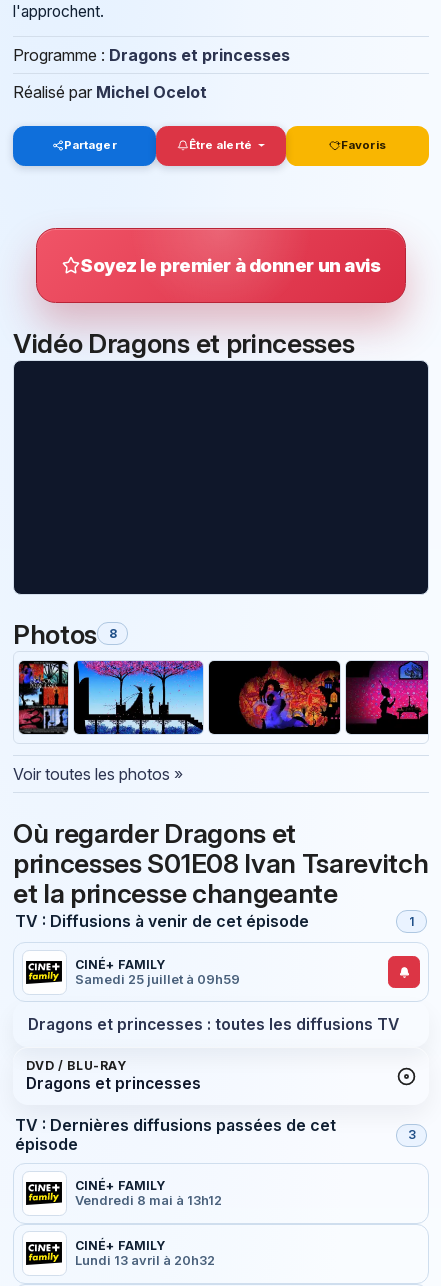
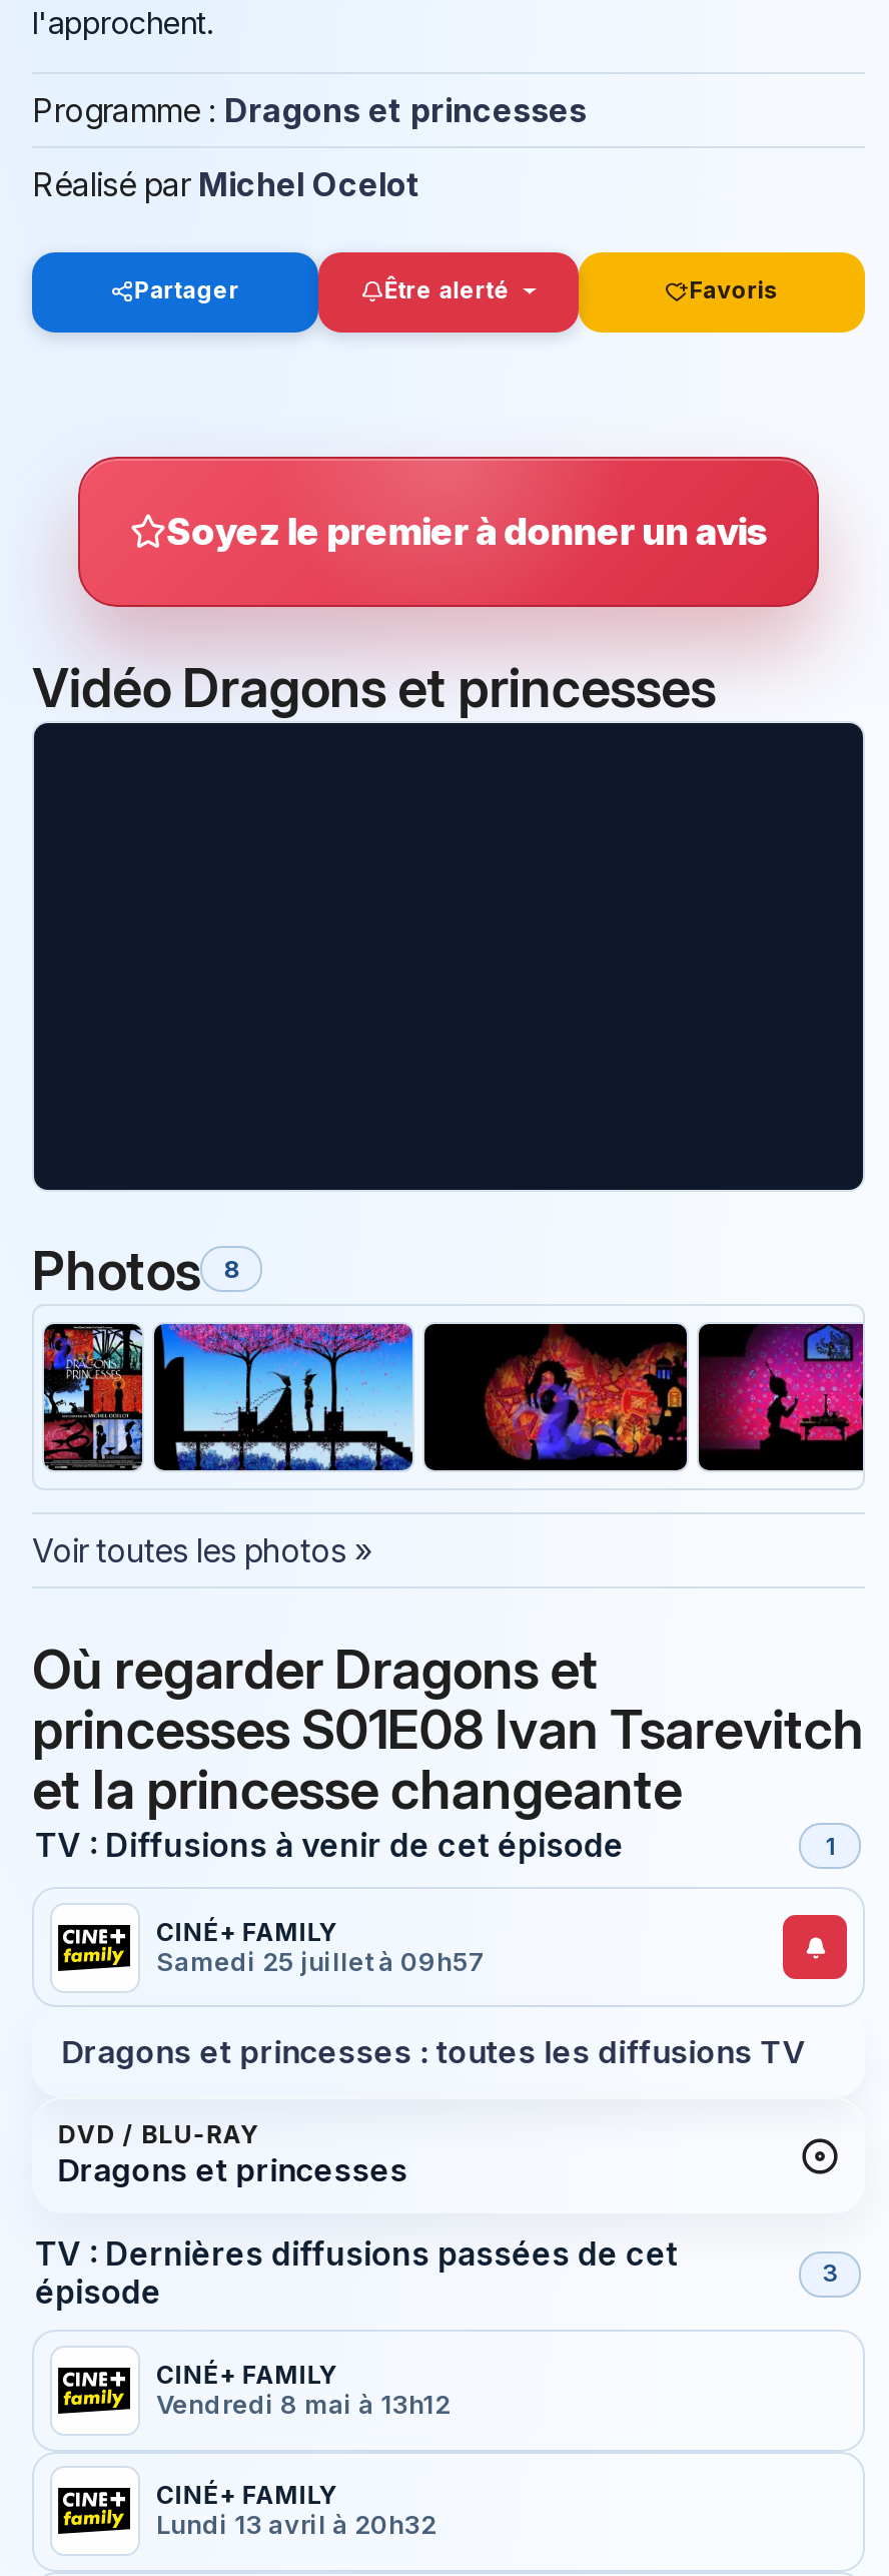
[75,972,240,987] Samedi 25 juillet à 09h59 -> [156,1946,485,1976] Samedi 25 juillet à 09h57

